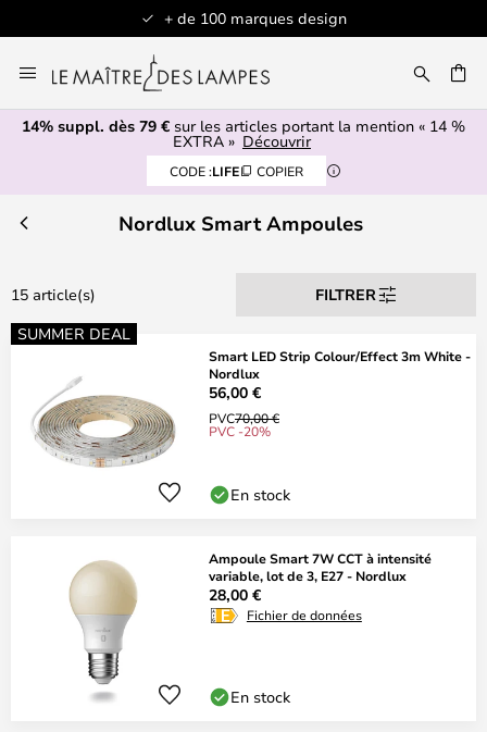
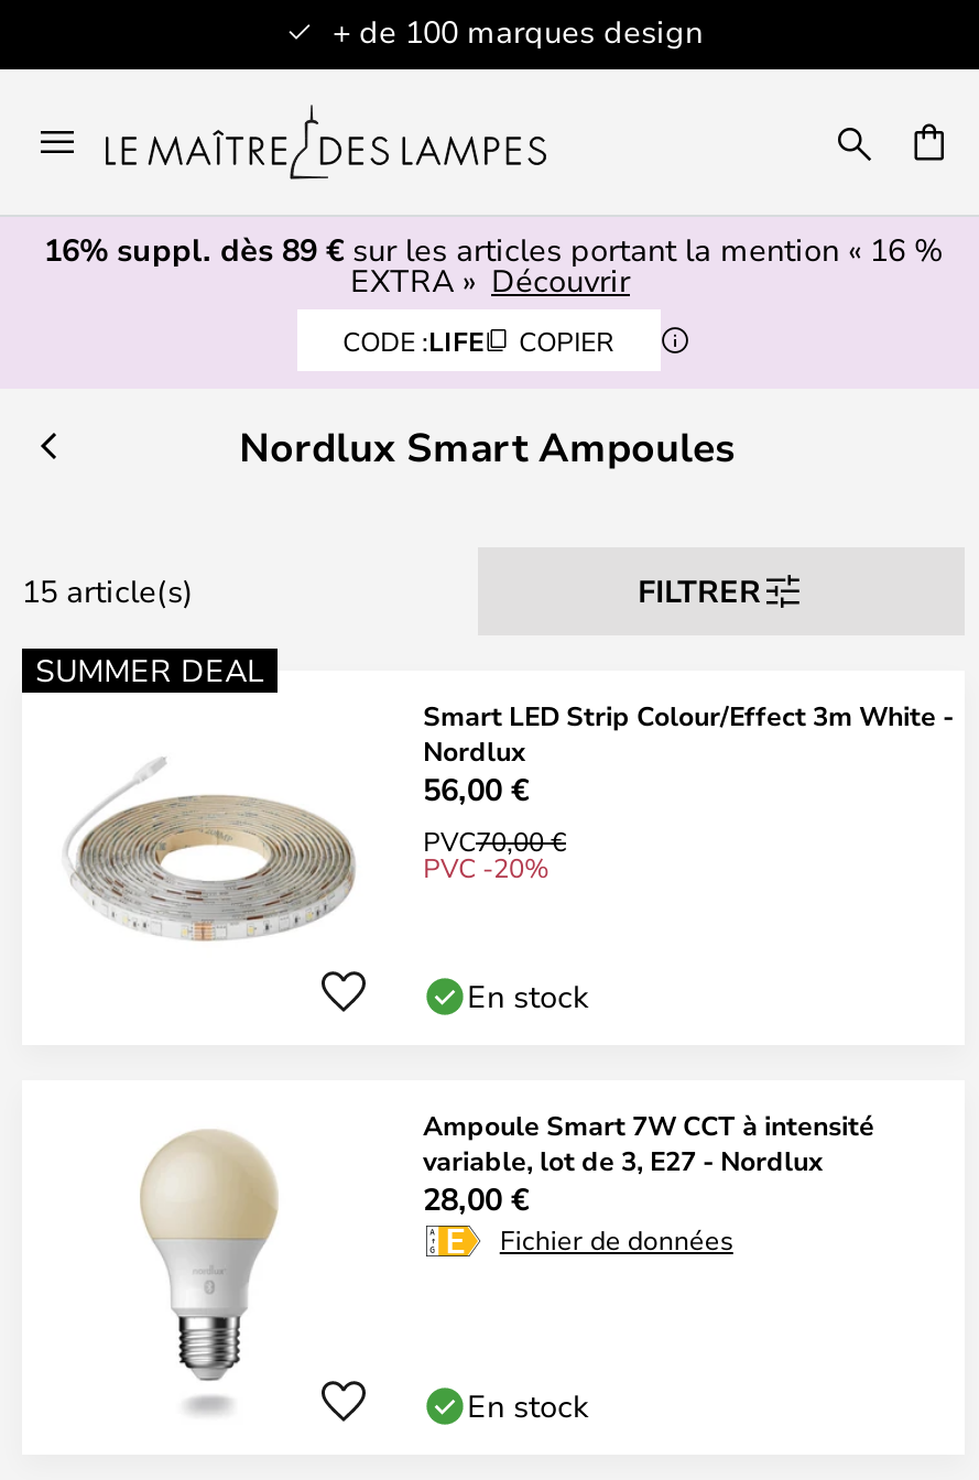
[22,115,465,136] 14% suppl. dès 79 €sur les articles portant la mention « 14 % -> [44,228,943,270] 16% suppl. dès 89 €sur les articles portant la mention « 16 %

